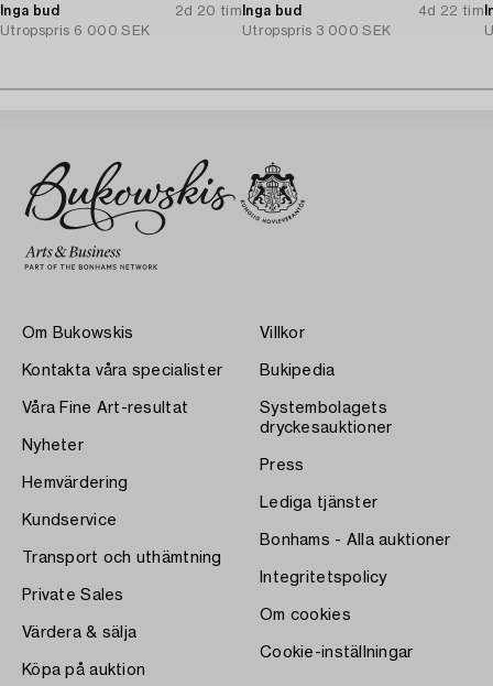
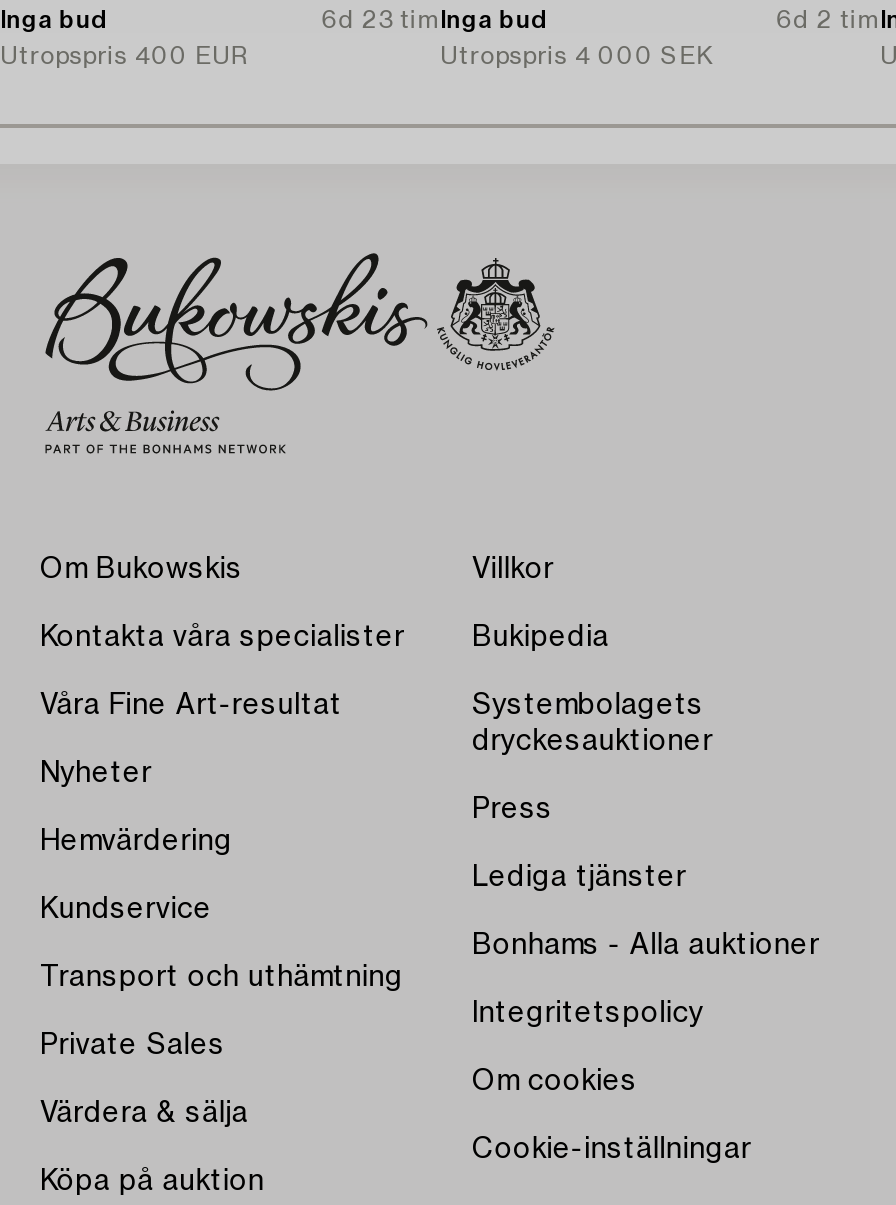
[175,4,301,18] 2d 20 tim Inga bud -> [322,8,548,32] 6d 23 tim Inga bud
[418,4,484,18] 4d 22 tim -> [776,8,880,32] 6d 2 tim
[0,24,150,37] Utropspris 6 000 SEK -> [0,44,247,68] Utropspris 400 EUR
[242,24,391,37] Utropspris 3 000 SEK -> [440,44,713,68] Utropspris 4 000 SEK

